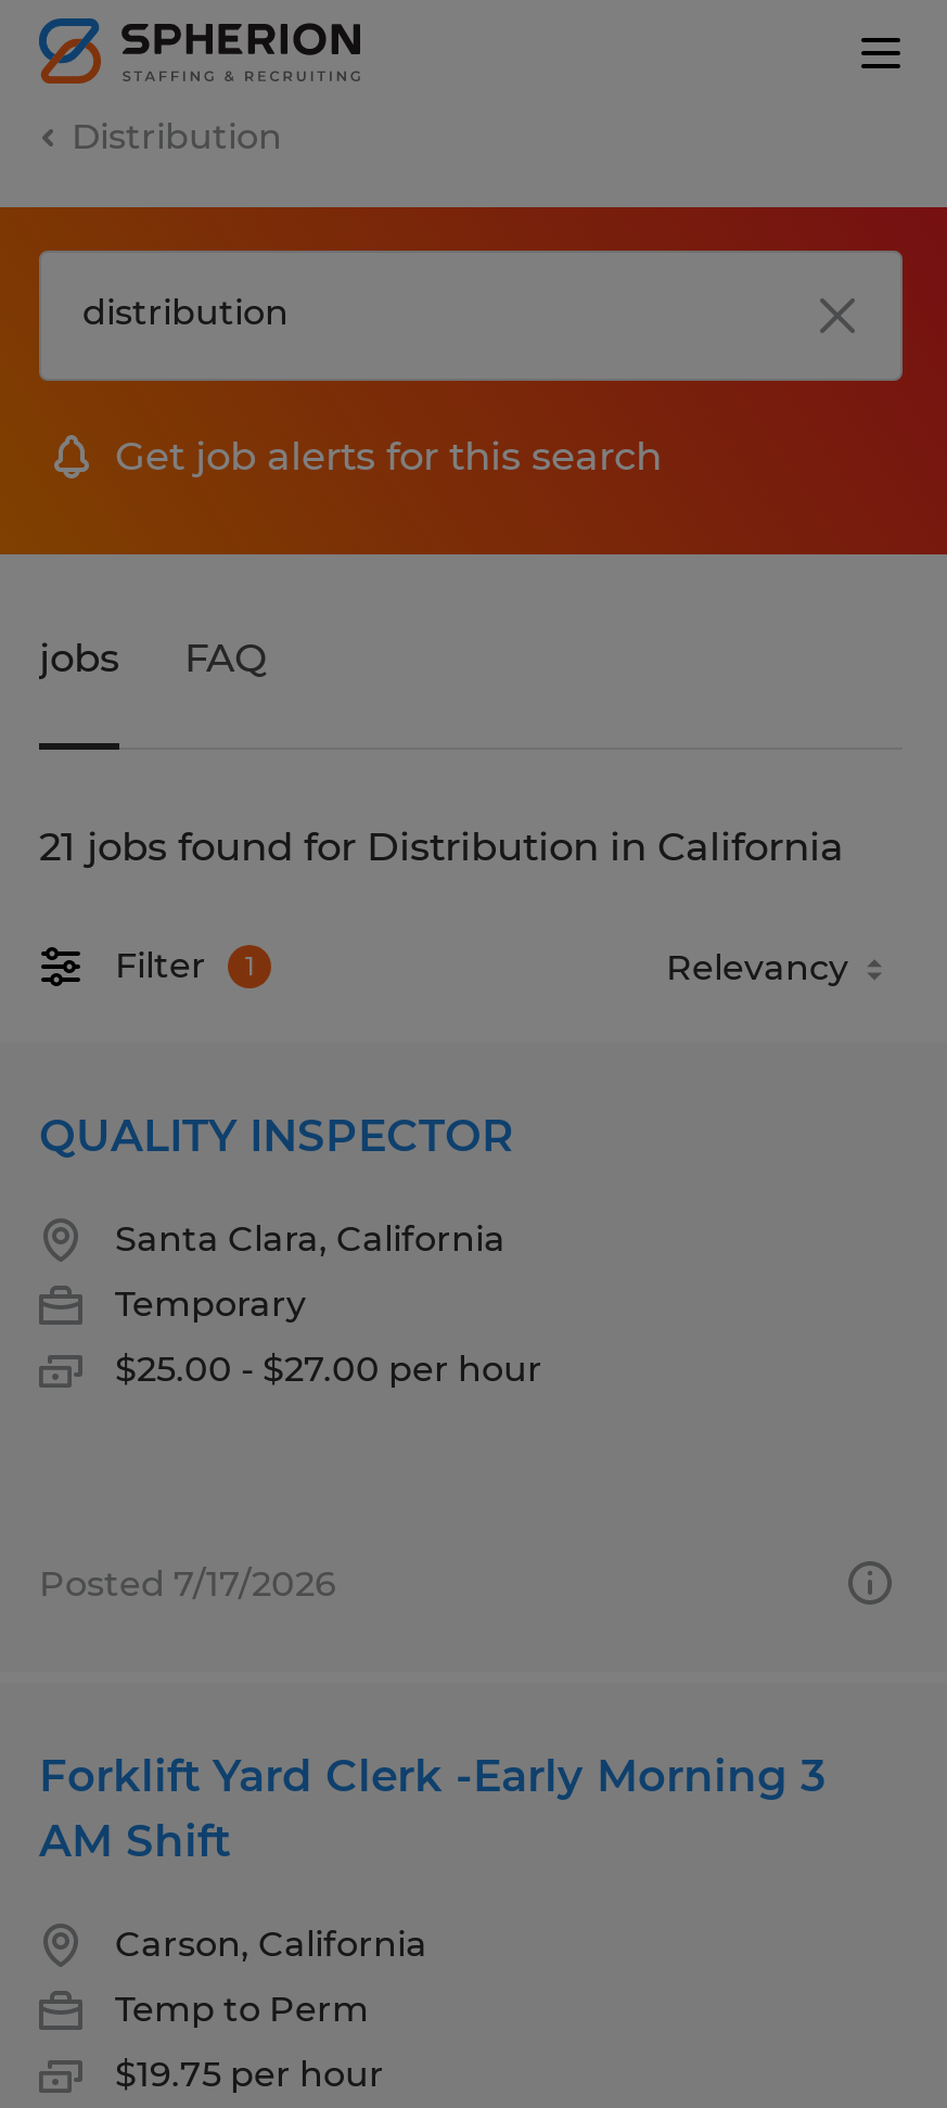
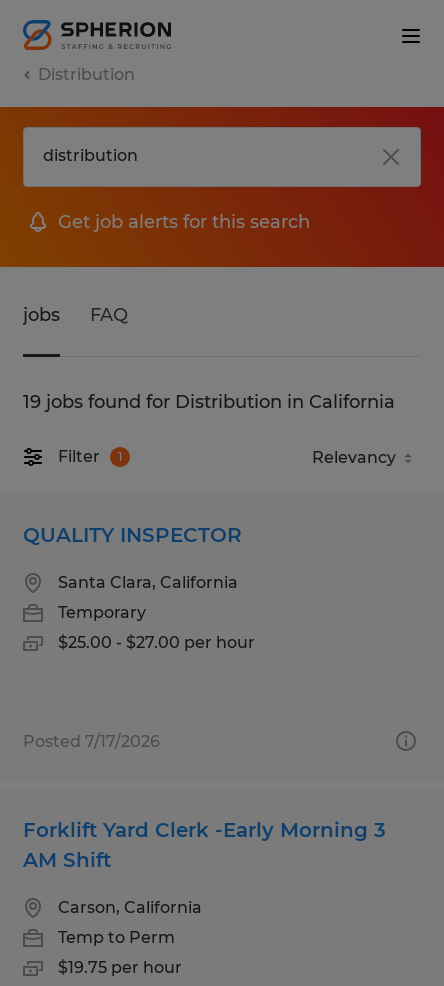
[39,823,844,871] 21 jobs found for Distribution in California -> [23,391,395,413] 19 jobs found for Distribution in California

